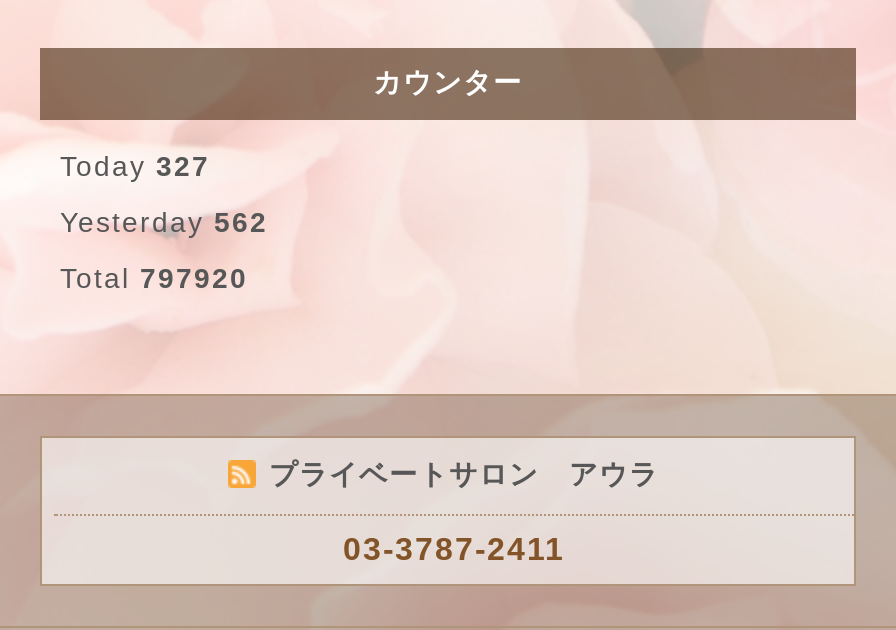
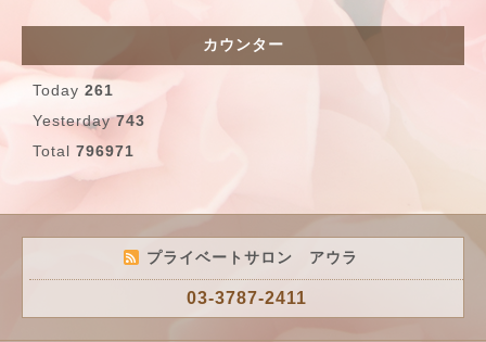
[60,150,210,182] Today 327 -> [33,81,114,99] Today 261
[60,206,268,238] Yesterday 562 -> [33,112,145,129] Yesterday 743
[60,262,248,294] Total 797920 -> [33,142,135,160] Total 796971

